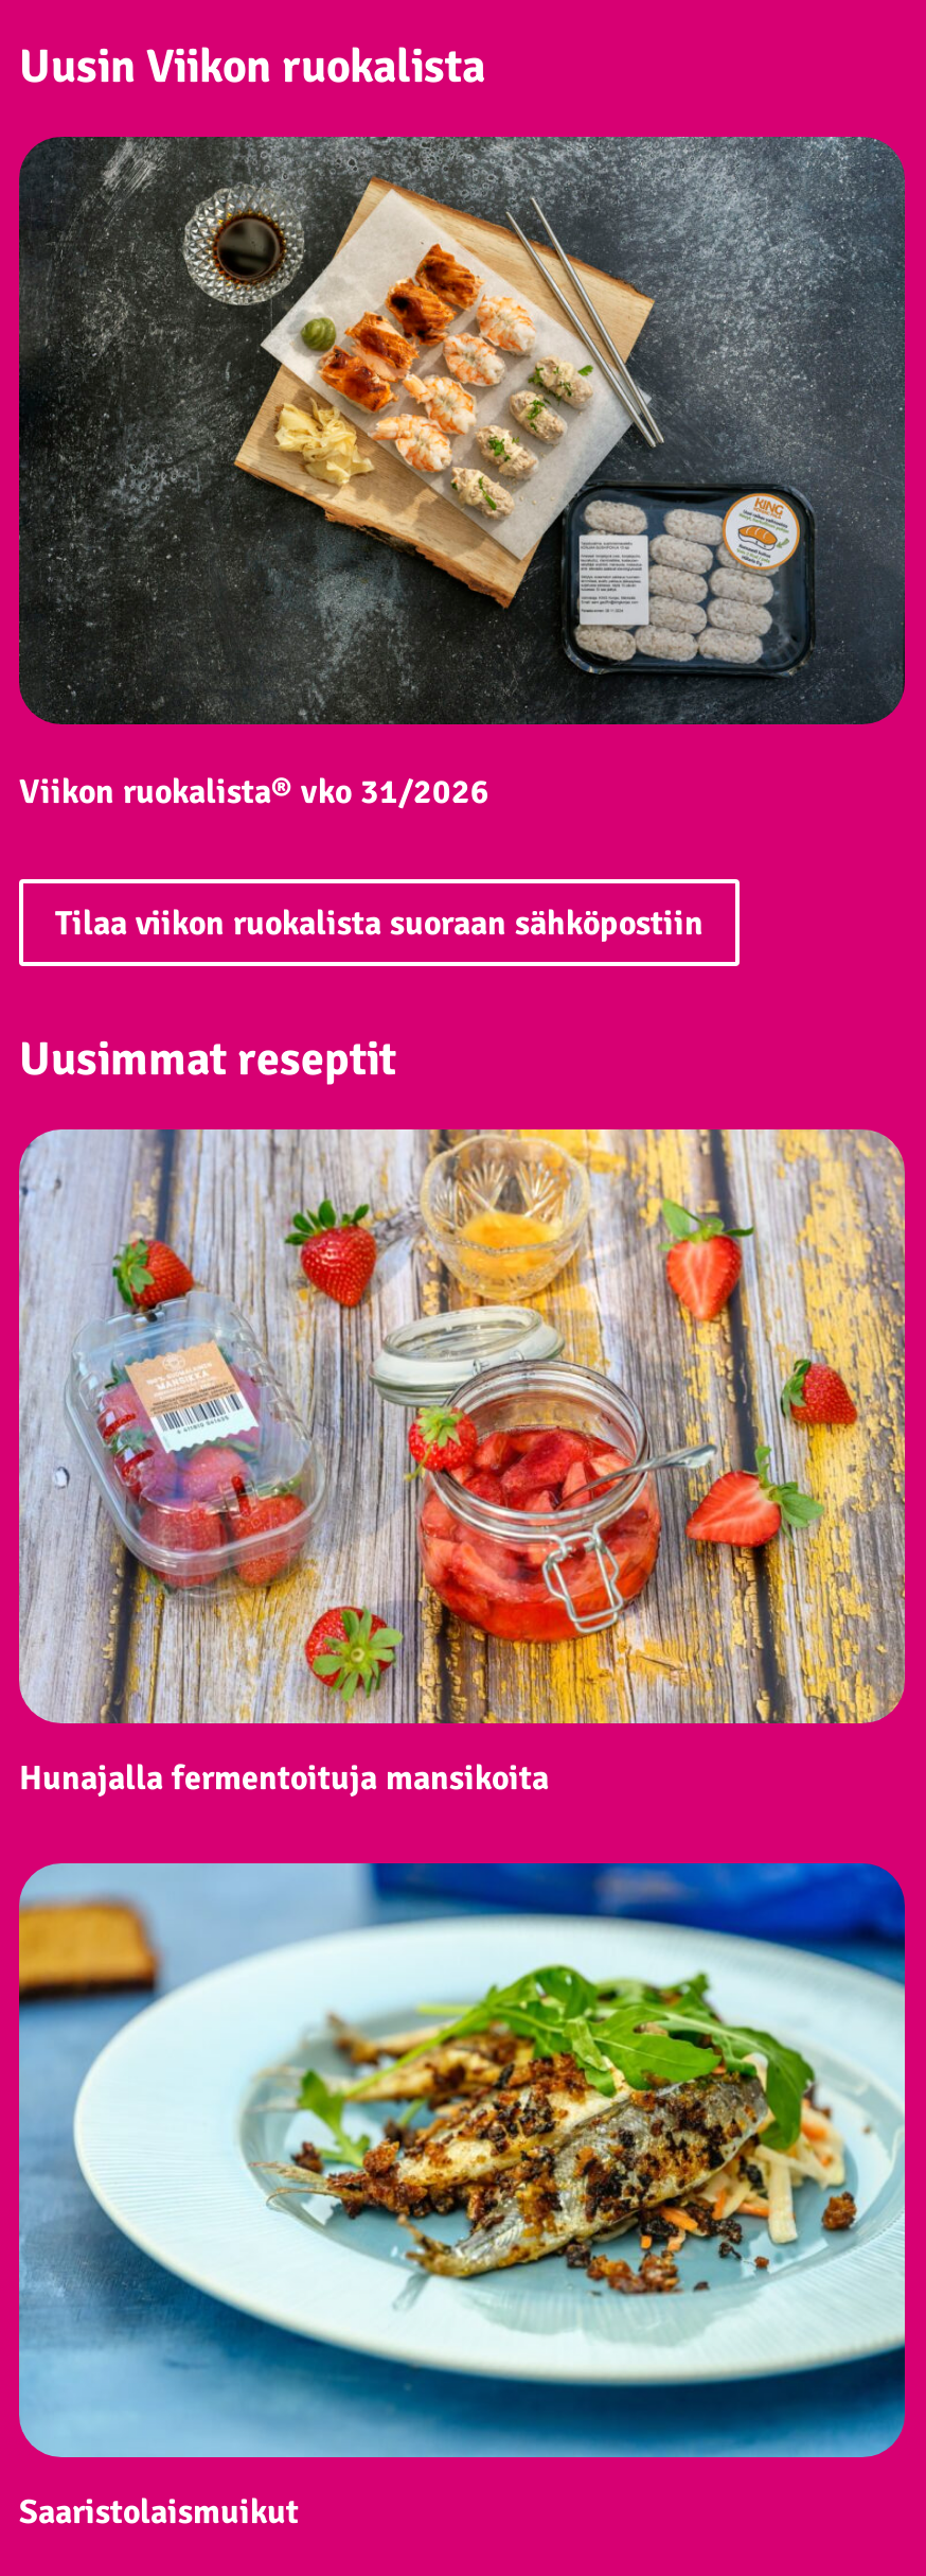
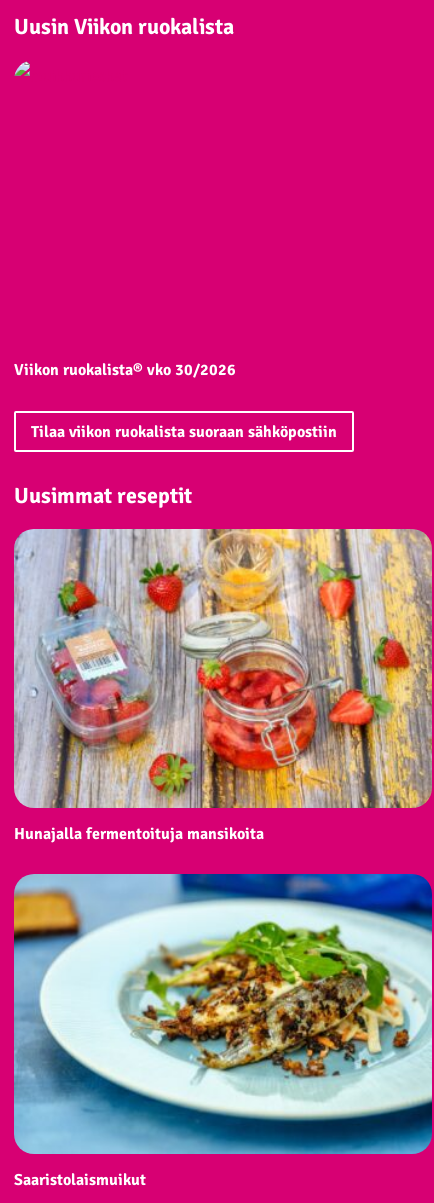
[17,135,907,726] [image] -> none
[19,772,489,814] Viikon ruokalista® vko 31/2026 -> [14,359,236,379] Viikon ruokalista® vko 30/2026

